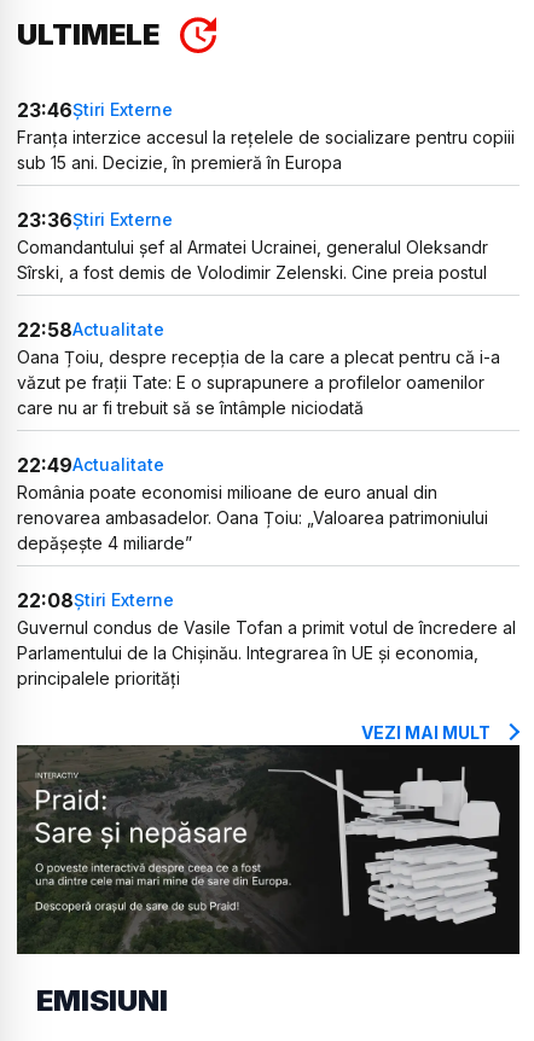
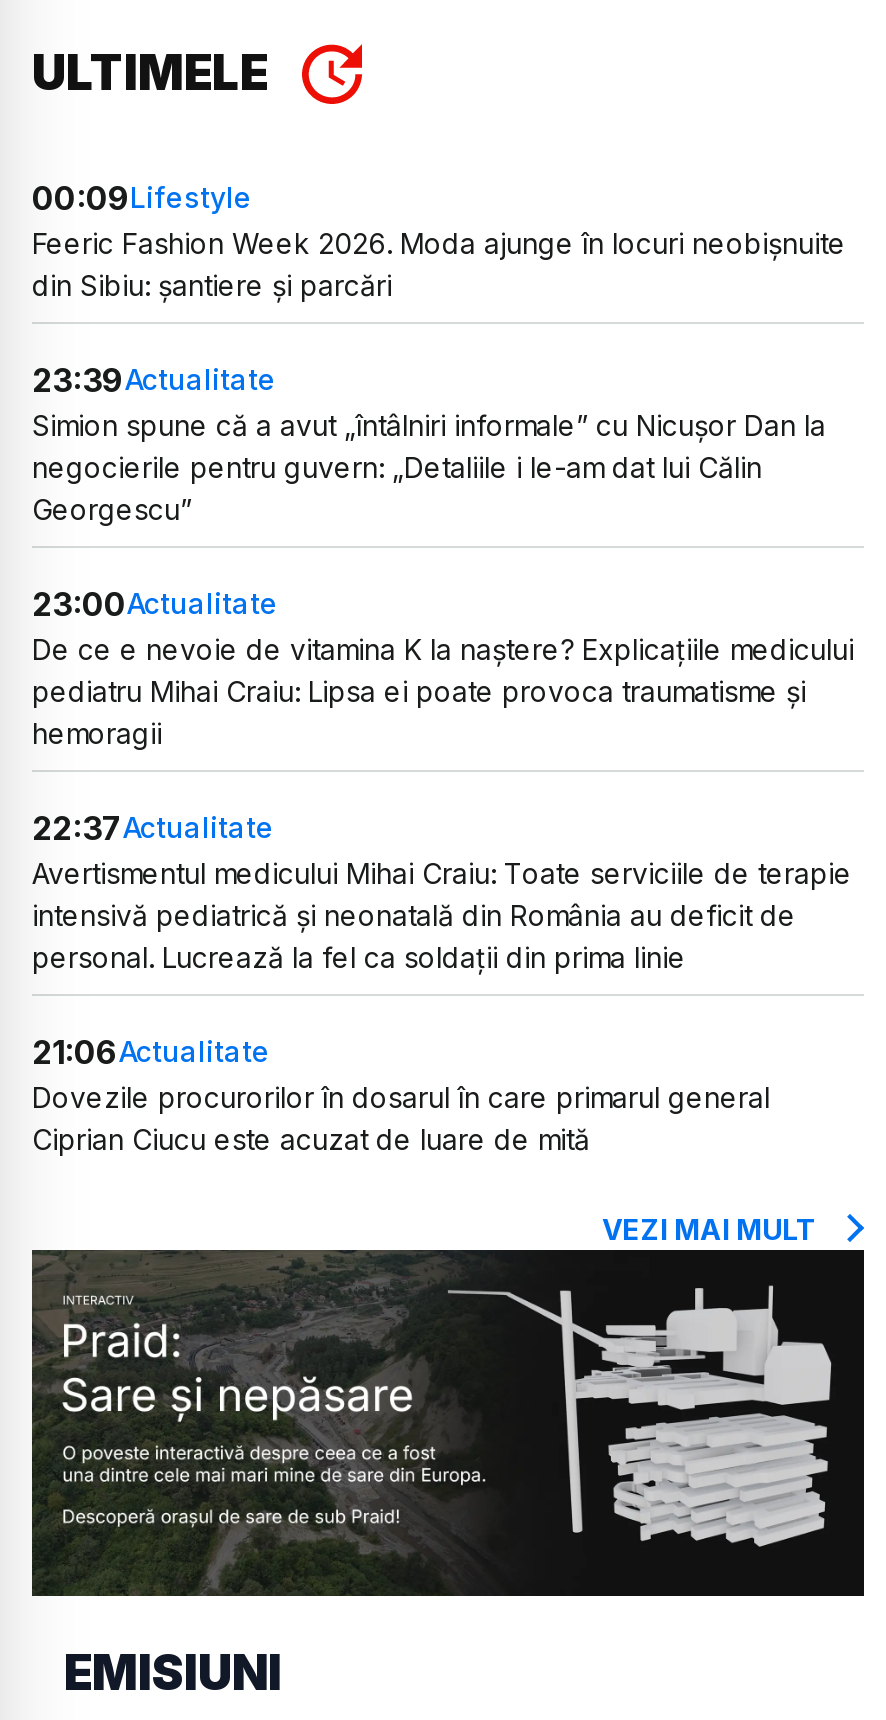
[17,97,515,172] 23:46Știri Externe | Franța interzice accesul la rețelele de socializare pentru copiii | sub 15 ani. Decizie, în premieră în Europa -> [32,178,846,302] 00:09Lifestyle | Feeric Fashion Week 2026. Moda ajunge în locuri neobișnuite | din Sibiu: șantiere și parcări
[17,207,488,282] 23:36Știri Externe | Comandantului șef al Armatei Ucrainei, generalul Oleksandr | Sîrski, a fost demis de Volodimir Zelenski. Cine preia postul -> [32,360,826,526] 23:39Actualitate | Simion spune că a avut „întâlniri informale” cu Nicușor Dan la | negocierile pentru guvern: „Detaliile i le-am dat lui Călin | Georgescu”
[17,317,500,417] 22:58Actualitate | Oana Țoiu, despre recepția de la care a plecat pentru că i-a | văzut pe frații Tate: E o suprapunere a profilelor oamenilor | care nu ar fi trebuit să se întâmple niciodată -> [32,584,854,750] 23:00Actualitate | De ce e nevoie de vitamina K la naștere? Explicațiile medicului | pediatru Mihai Craiu: Lipsa ei poate provoca traumatisme și | hemoragii
[17,452,488,553] 22:49Actualitate | România poate economisi milioane de euro anual din | renovarea ambasadelor. Oana Țoiu: „Valoarea patrimoniului | depășește 4 miliarde” -> [32,808,852,974] 22:37Actualitate | Avertismentul medicului Mihai Craiu: Toate serviciile de terapie | intensivă pediatrică și neonatală din România au deficit de | personal. Lucrează la fel ca soldații din prima linie
[17,588,516,688] 22:08Știri Externe | Guvernul condus de Vasile Tofan a primit votul de încredere al | Parlamentului de la Chișinău. Integrarea în UE și economia, | principalele priorități -> [32,1032,770,1156] 21:06Actualitate | Dovezile procurorilor în dosarul în care primarul general | Ciprian Ciucu este acuzat de luare de mită

